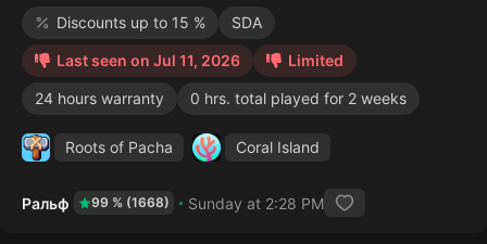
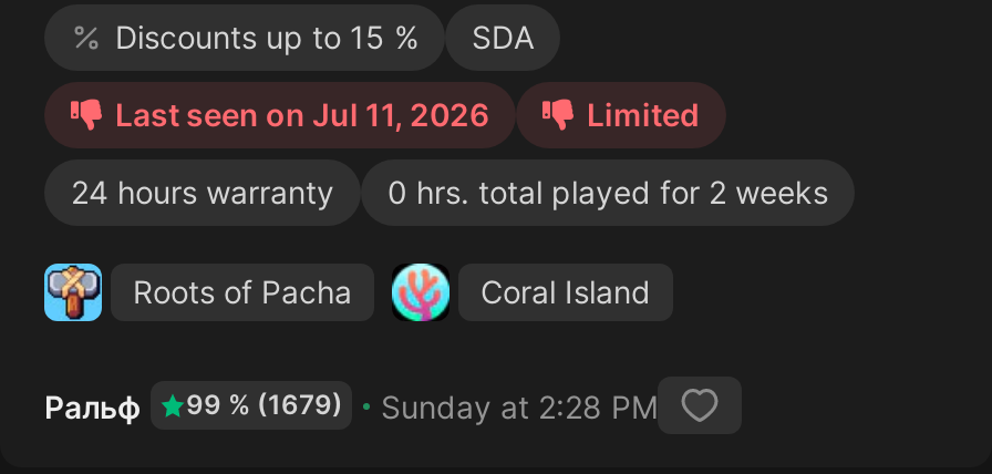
[22,194,324,212] Ральф 99 % (1668) Sunday at 2:28 PM -> [44,387,658,424] Ральф 99 % (1679) Sunday at 2:28 PM

